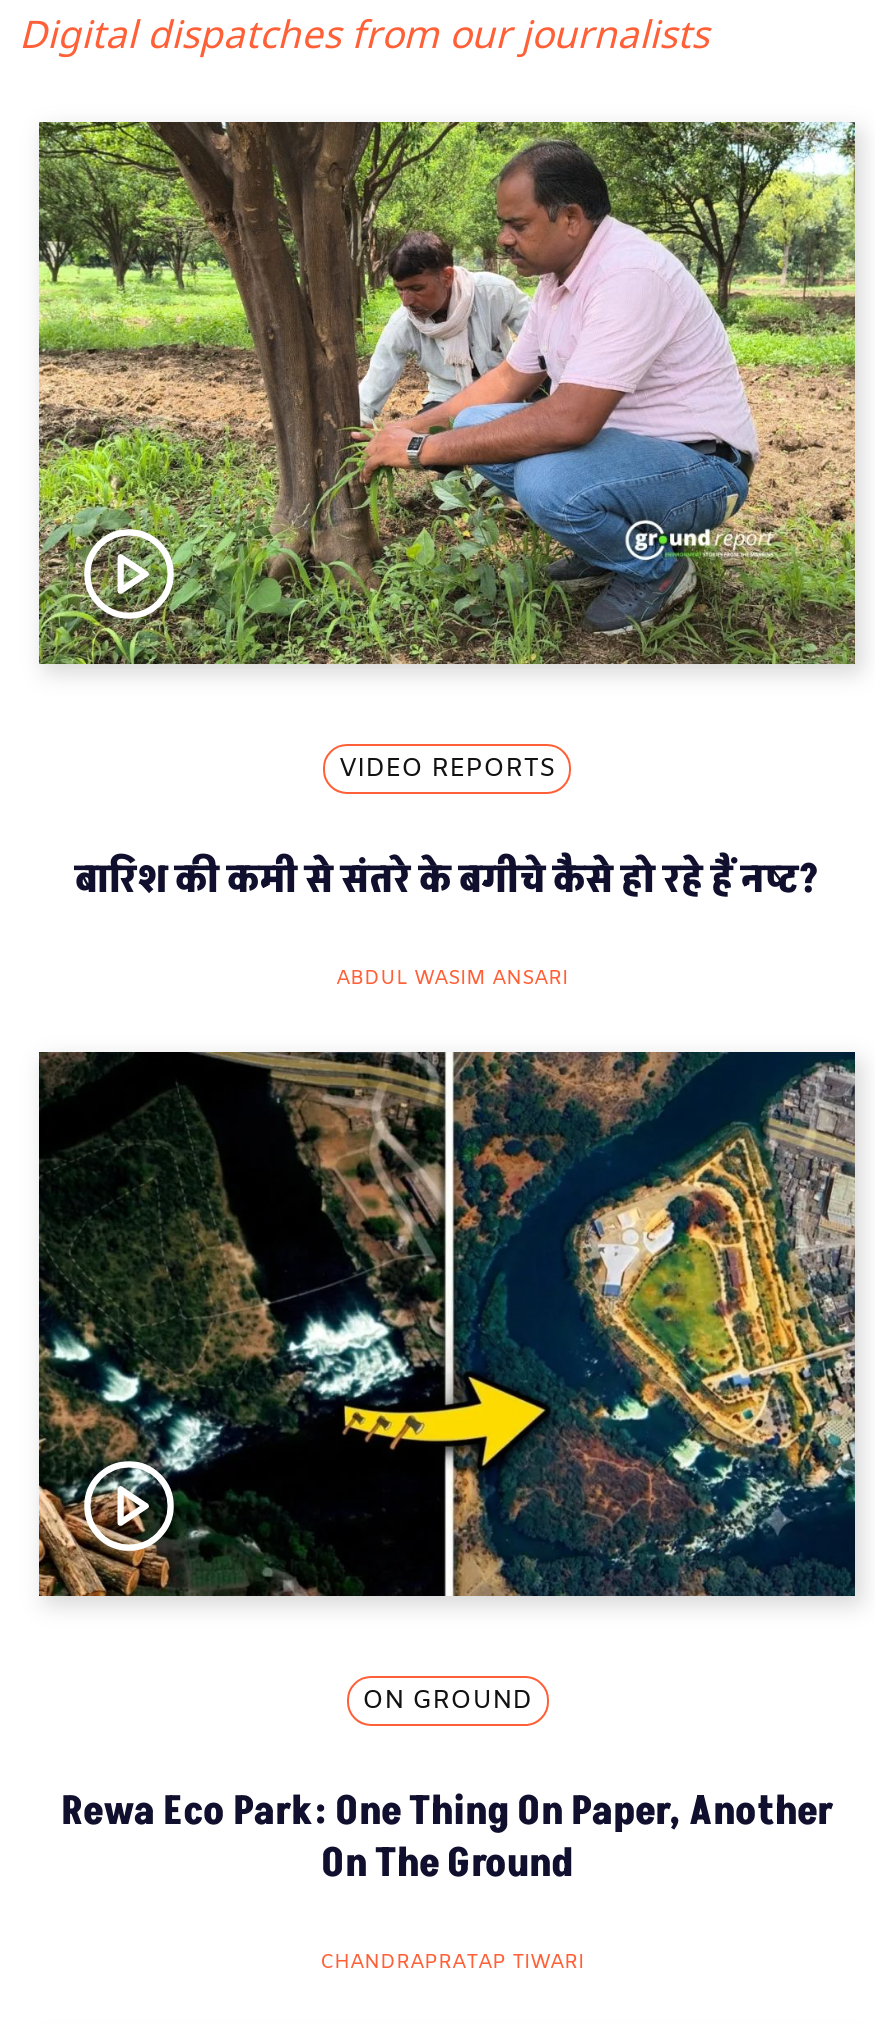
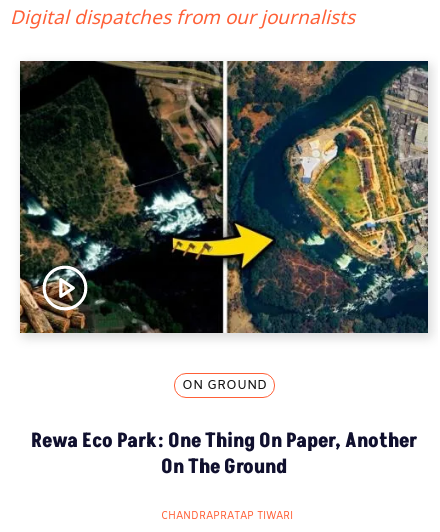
[37,120,857,666] [image] -> none
[75,753,819,993] VIDEO REPORTS | बारिश की कमी से संतरे के बगीचे कैसे हो रहे हैं नष्ट? | ABDUL WASIM ANSARI -> none

